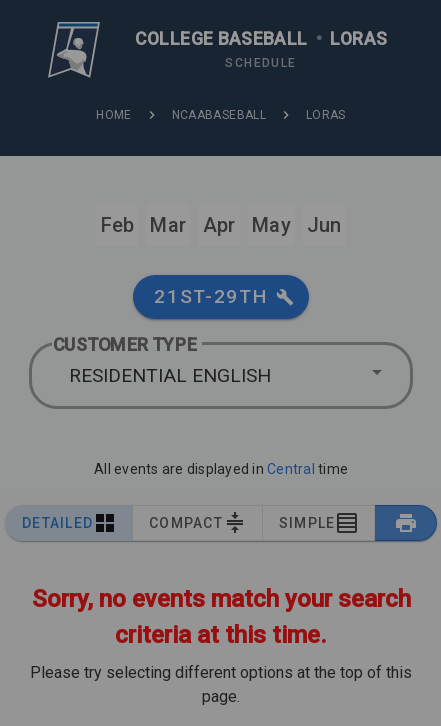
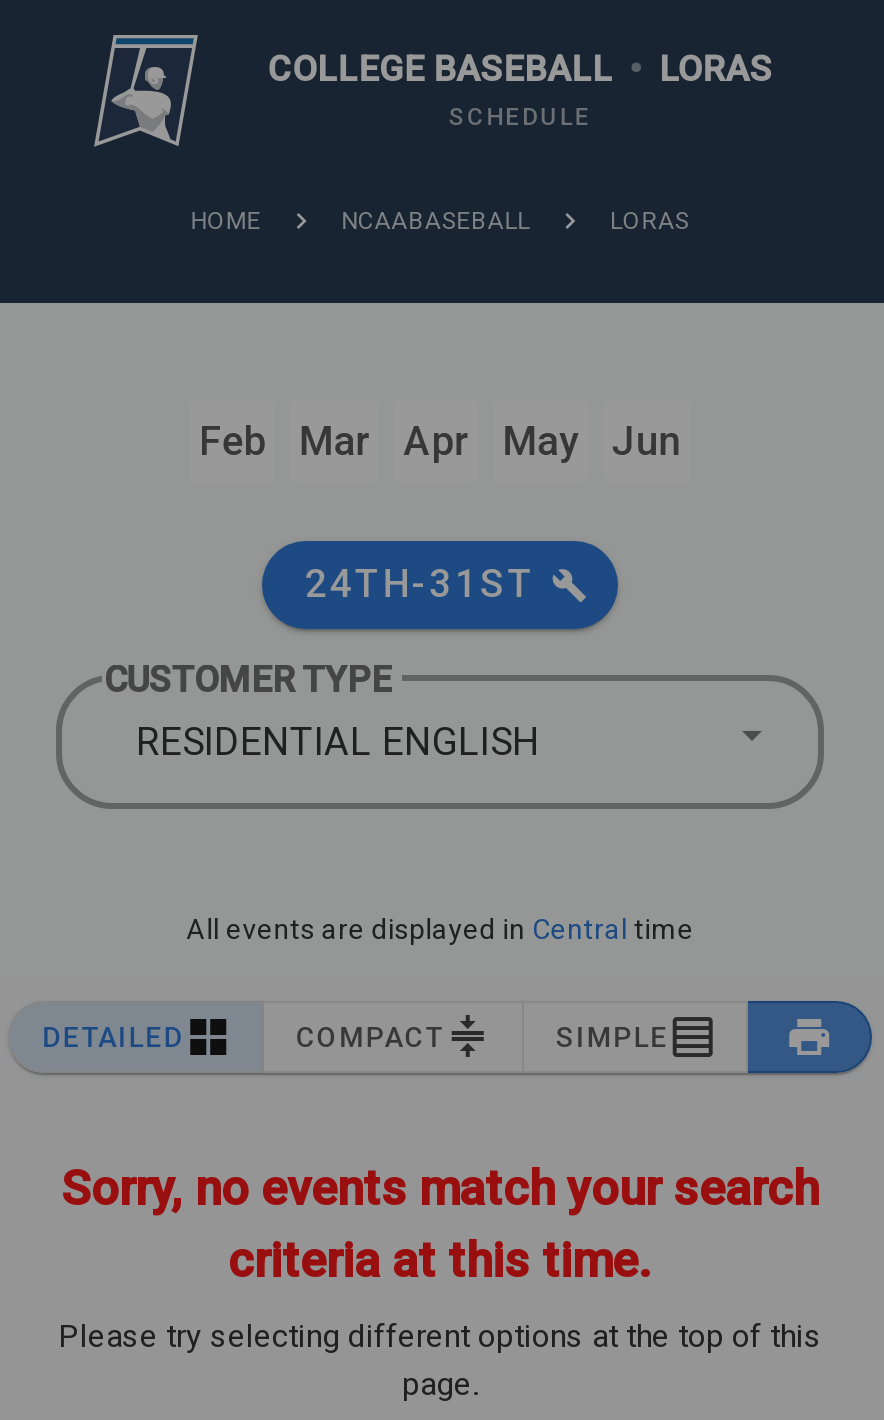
[154,285,267,308] 21ST-29TH -> [304,561,535,607] 24TH-31ST

